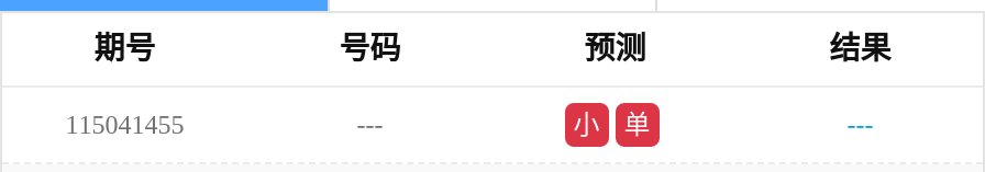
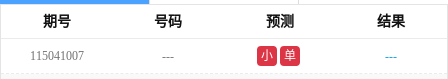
[66,110,184,140] 115041455 -> [30,49,84,63] 115041007

